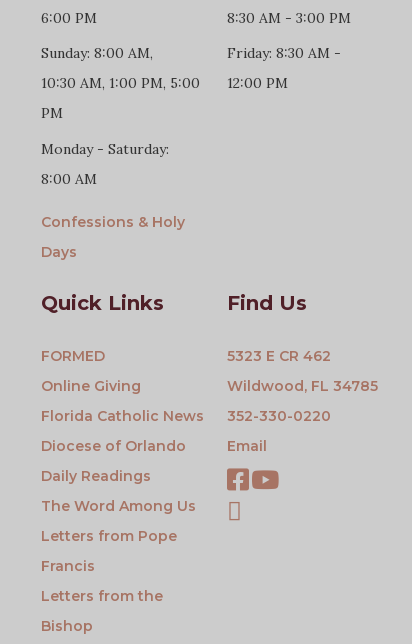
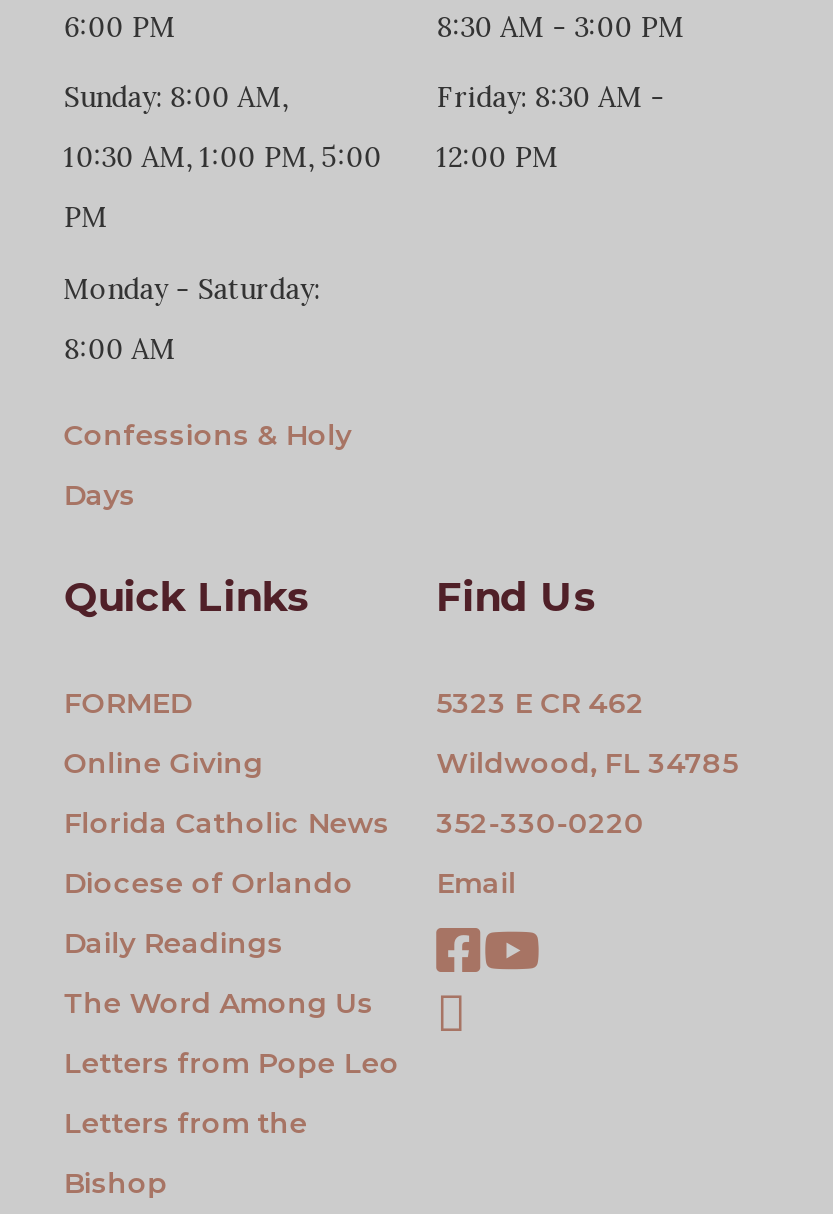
[41,527,177,575] Letters from Pope | Francis -> [64,1045,400,1081] Letters from Pope Leo

